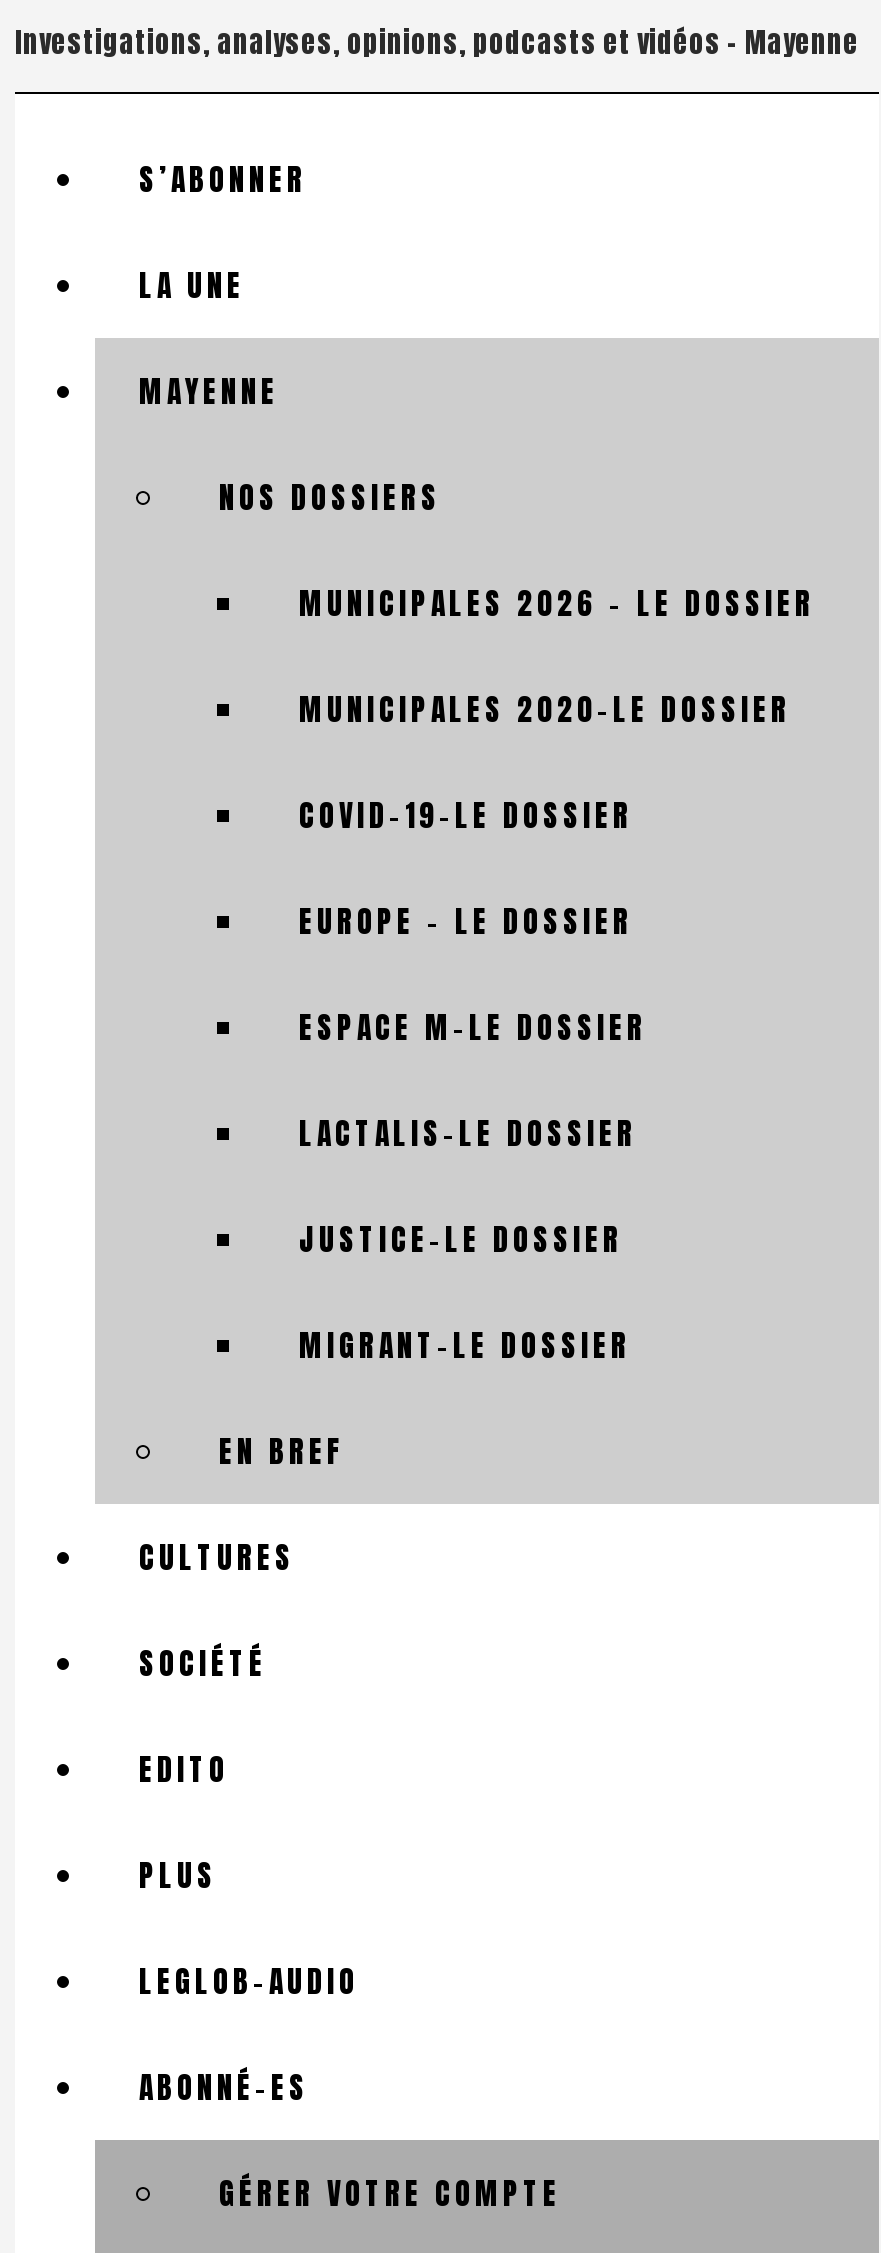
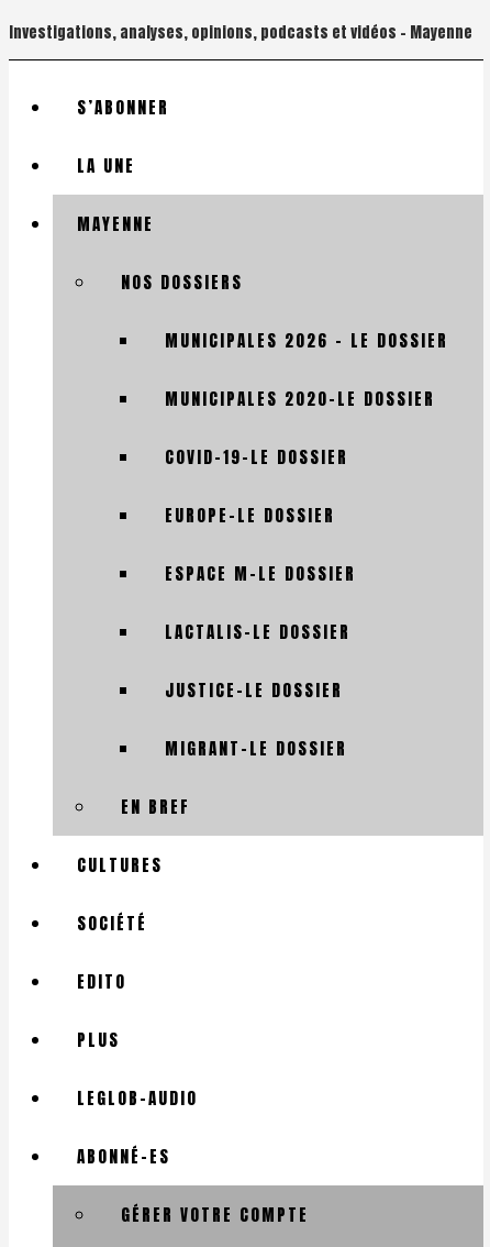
[299,898,633,944] EUROPE – LE DOSSIER -> [165,503,335,528] EUROPE-LE DOSSIER

